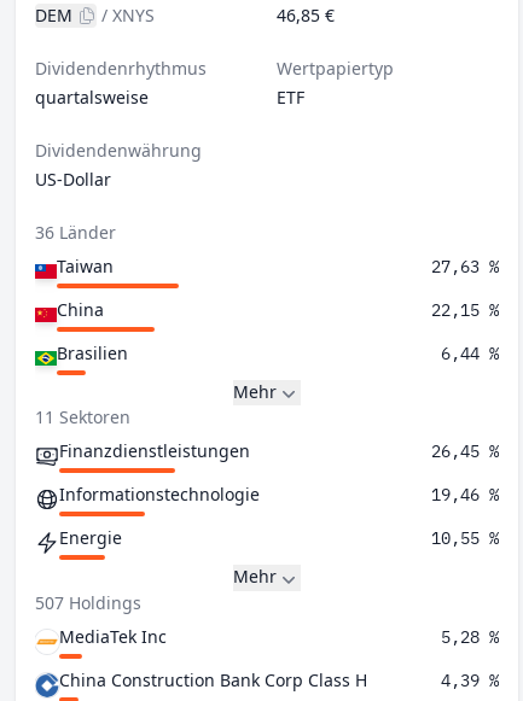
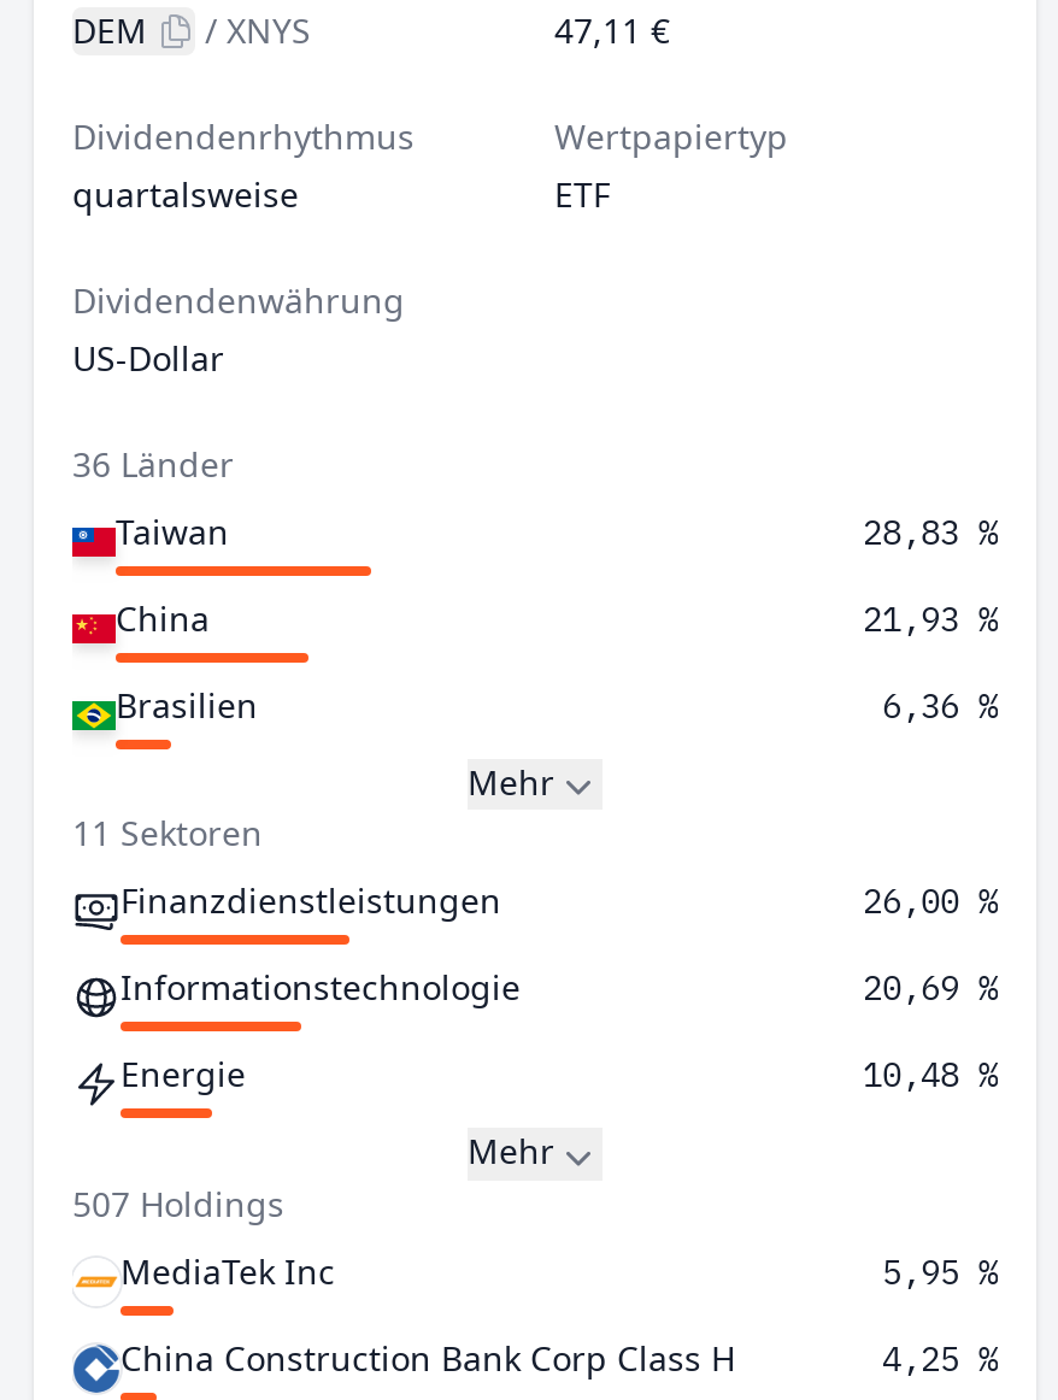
[277,4,335,27] 46,85 € -> [554,7,670,53] 47,11 €
[431,256,499,278] 27,63 % -> [863,511,998,554] 28,83 %
[431,299,499,321] 22,15 % -> [863,598,998,641] 21,93 %
[441,343,499,364] 6,44 % -> [882,684,998,728] 6,36 %
[431,441,499,462] 26,45 % -> [863,880,998,923] 26,00 %
[431,484,499,506] 19,46 % -> [863,967,998,1010] 20,69 %
[431,527,499,549] 10,55 % -> [863,1053,998,1097] 10,48 %
[441,626,499,647] 5,28 % -> [882,1249,998,1293] 5,95 %
[441,669,499,691] 4,39 % -> [882,1336,998,1380] 4,25 %

